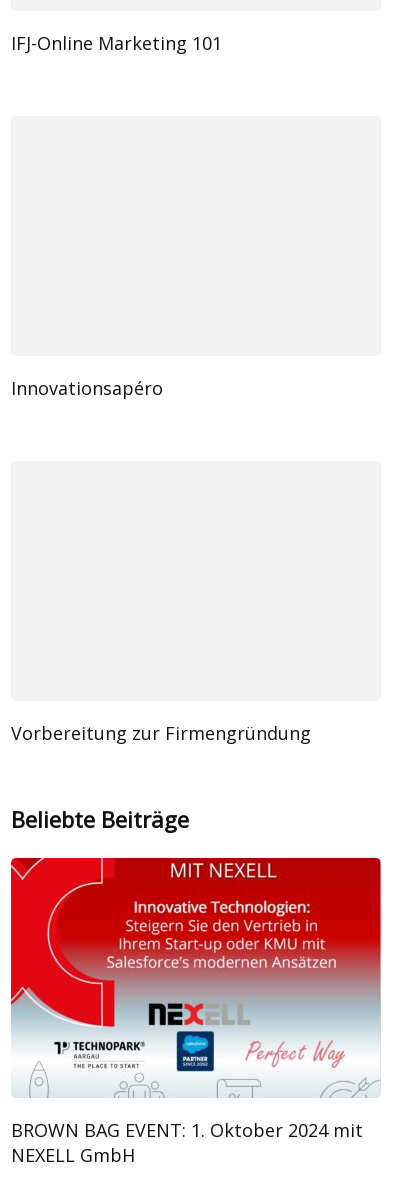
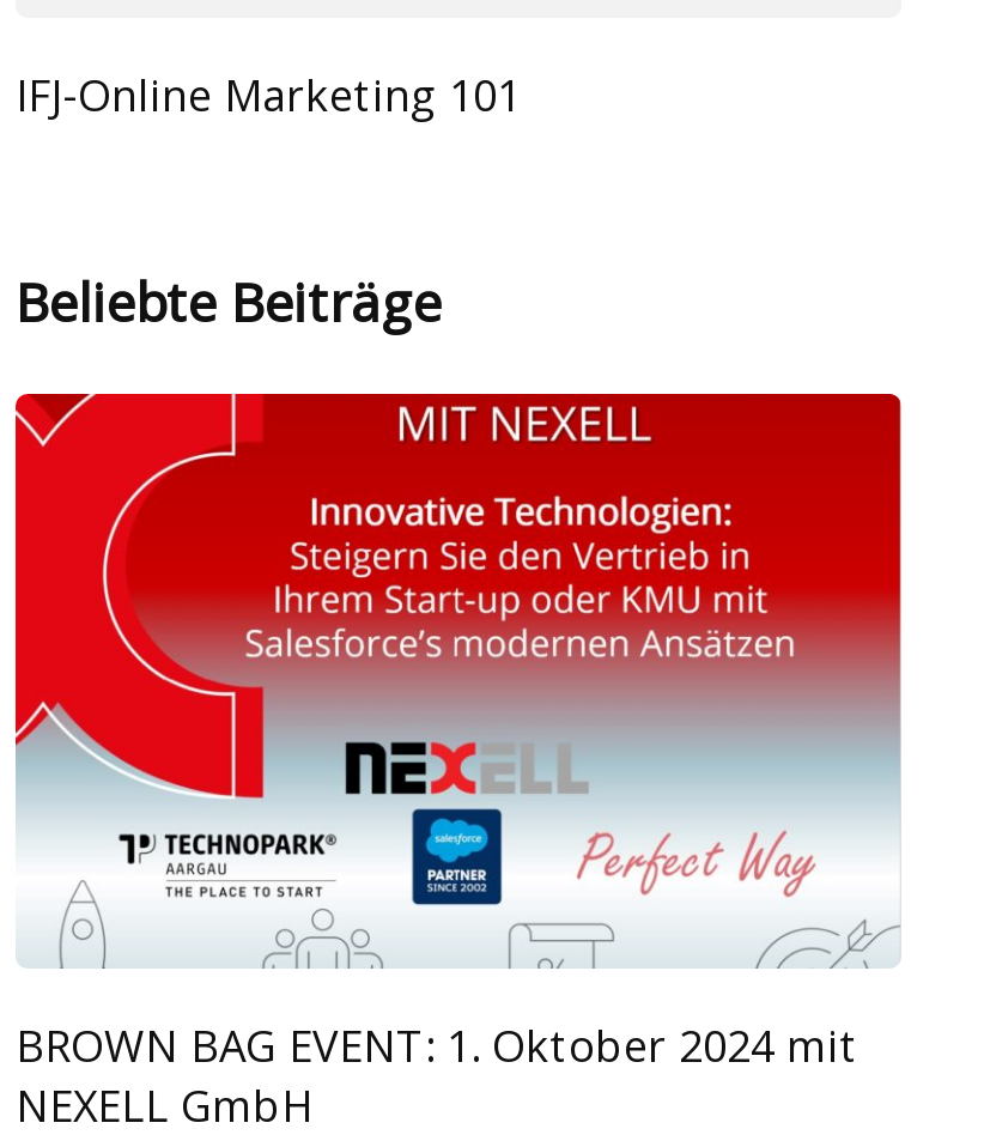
[11,376,163,400] Innovationsapéro -> none
[11,721,311,745] Vorbereitung zur Firmengründung -> none

